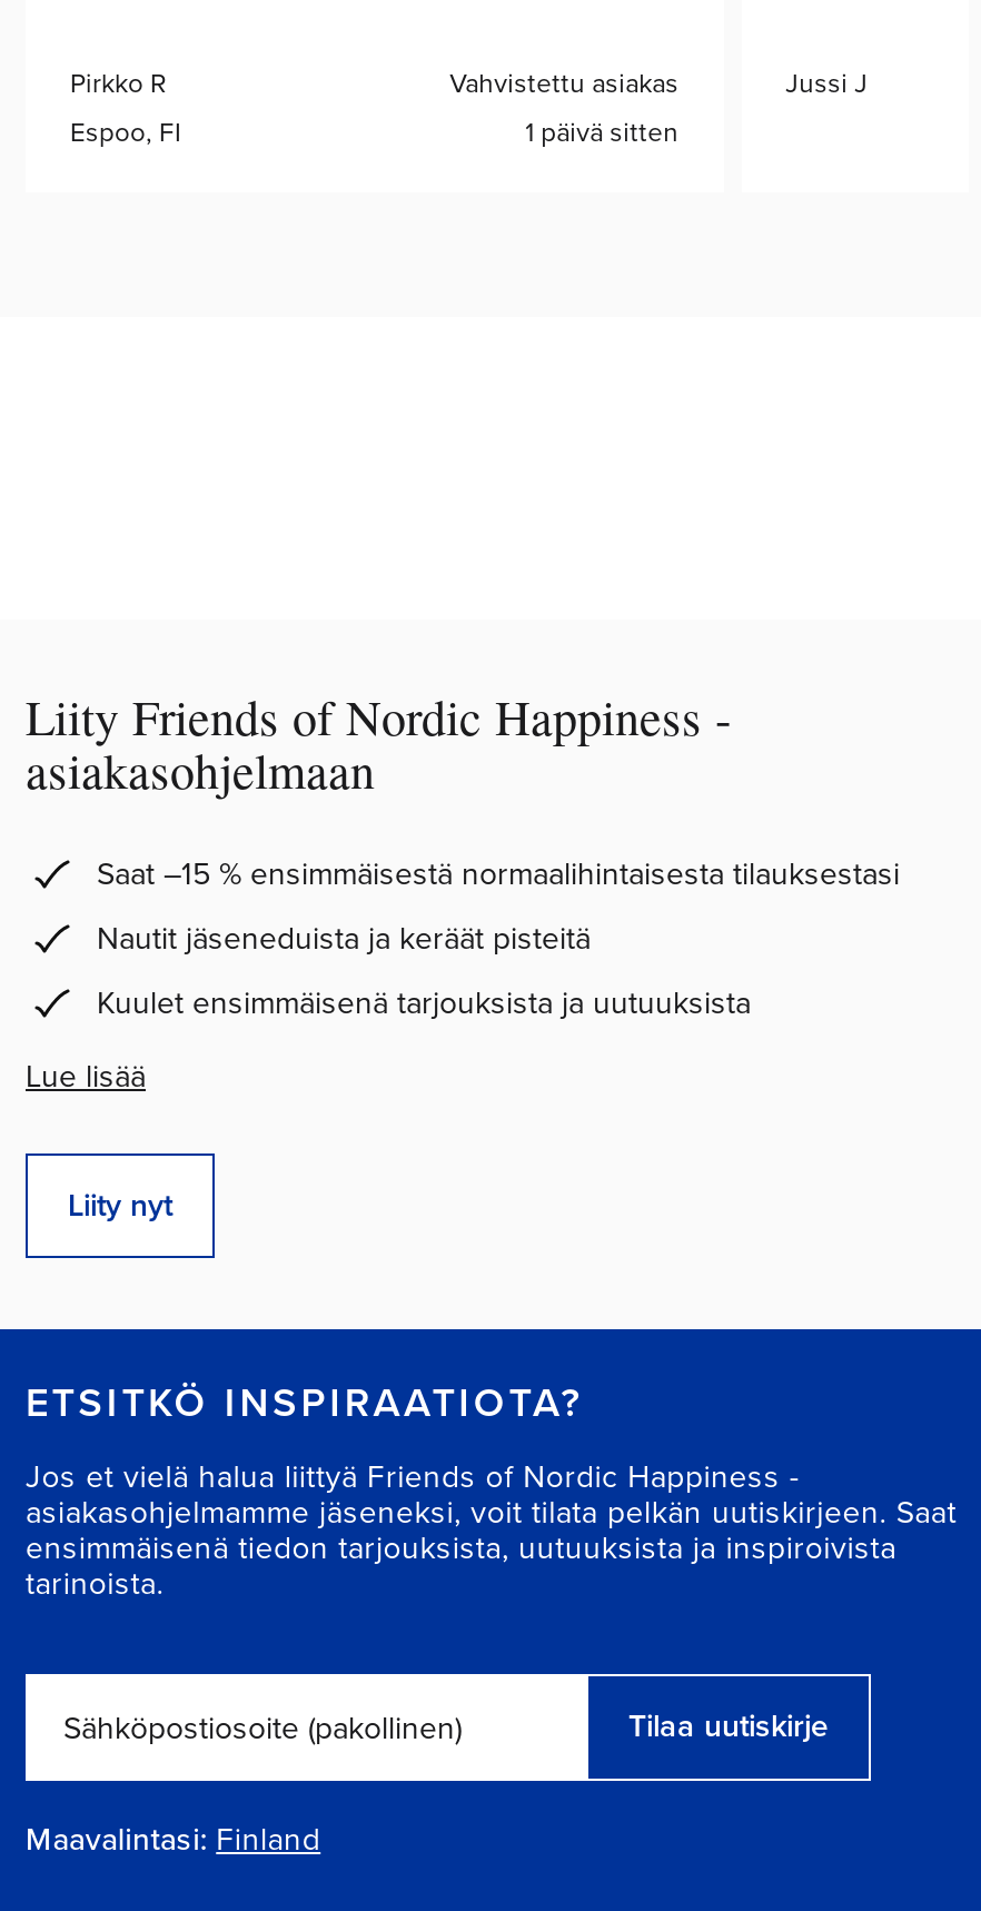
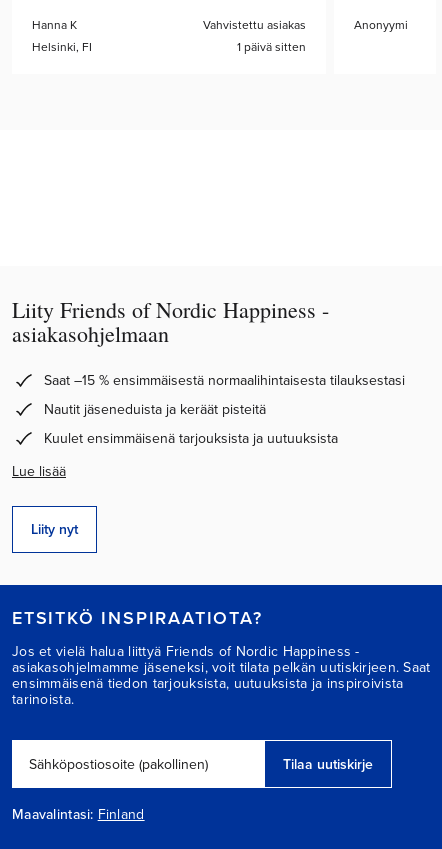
[70,68,166,99] Pirkko R -> [32,18,77,32] Hanna K
[785,68,868,99] Jussi J -> [354,18,408,32] Anonyymi
[70,117,181,148] Espoo, FI -> [32,40,92,54] Helsinki, FI

